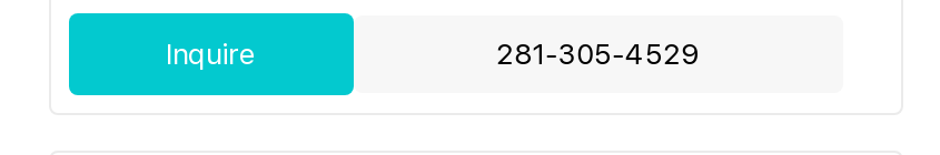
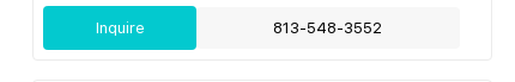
[496,37,701,70] 281-305-4529 -> [274,19,383,37] 813-548-3552

